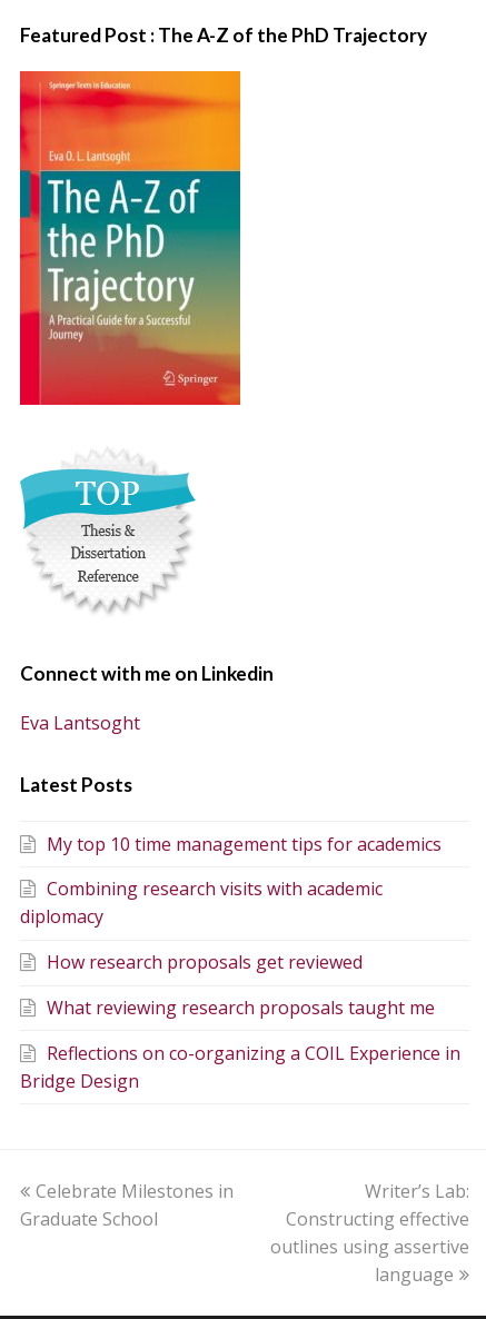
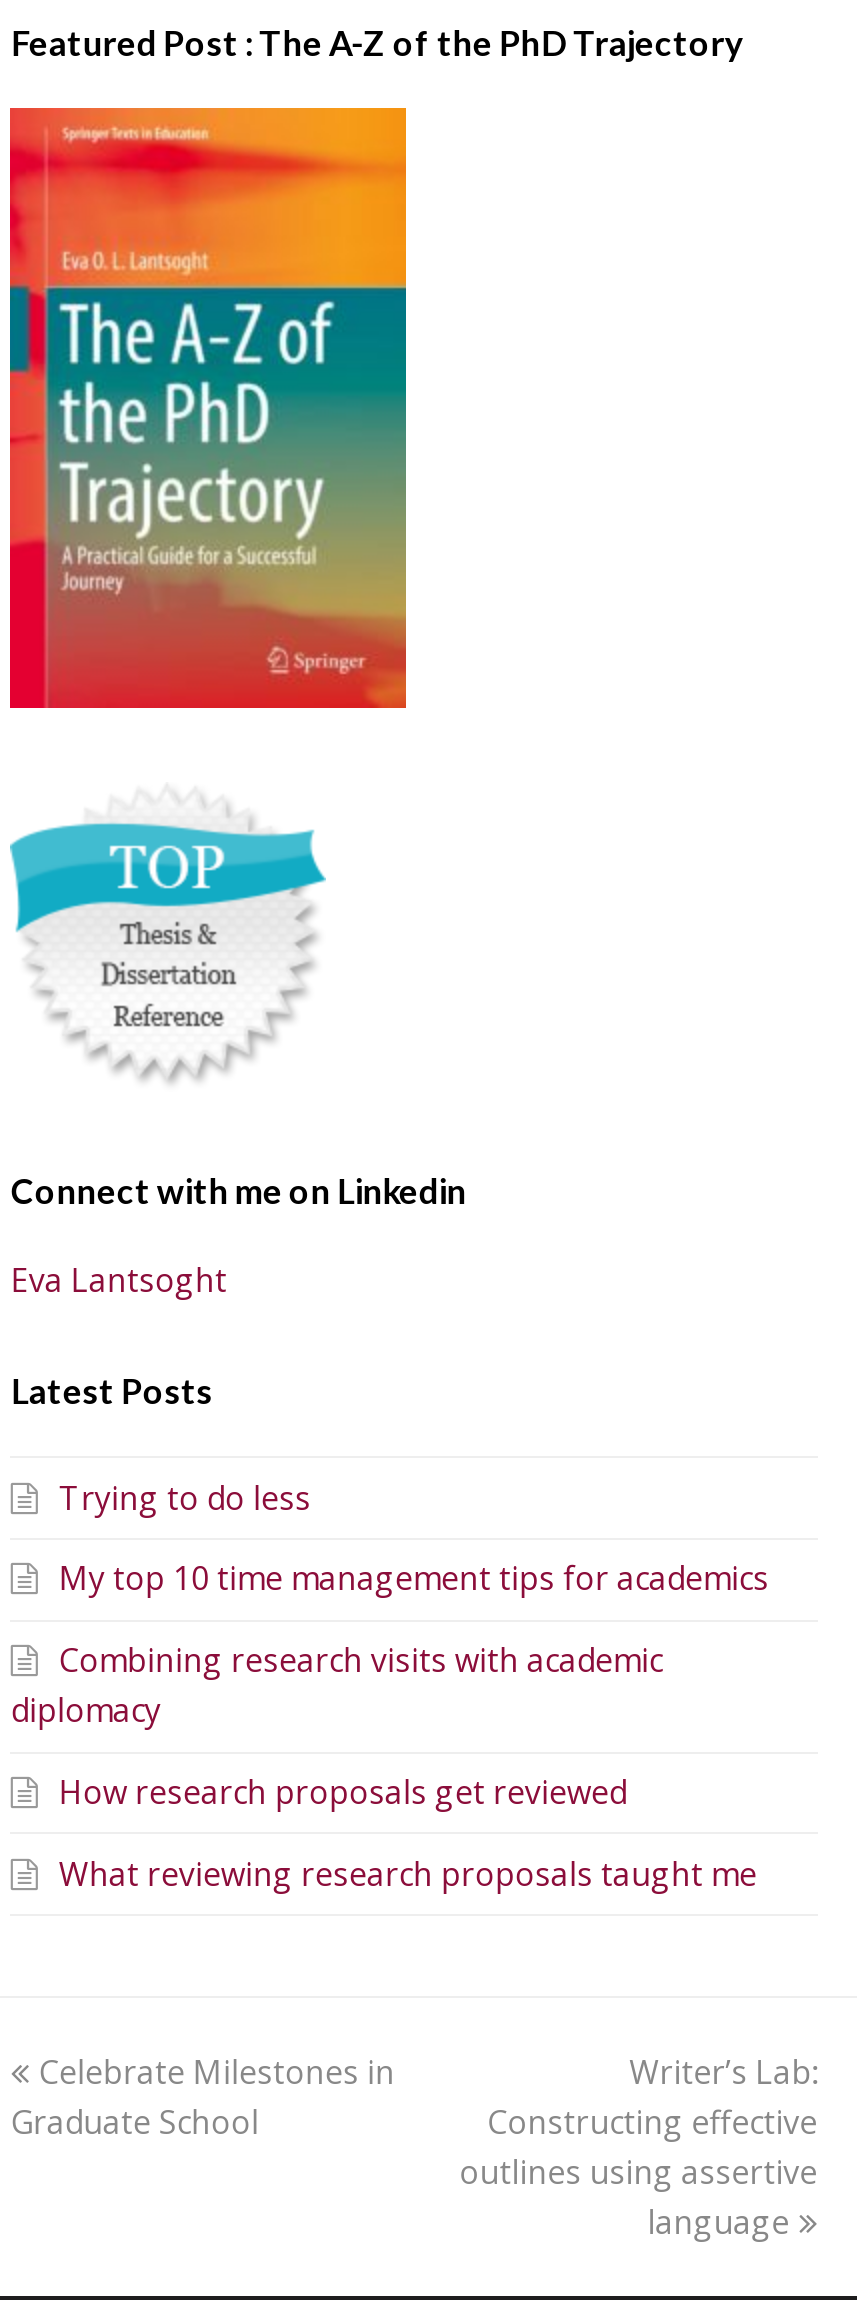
none -> [59,1475,311,1519] Trying to do less
moved [20,831,442,1020] -> [11,1557,769,1895]: My top 10 time management tips for academics | Combining research visits with academic | diplomacy | How research proposals get reviewed | What reviewing research proposals taught me
[20,1041,461,1093] Reflections on co-organizing a COIL Experience in | Bridge Design -> none

